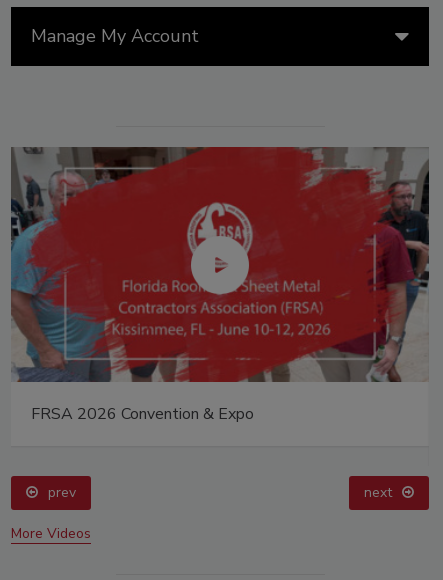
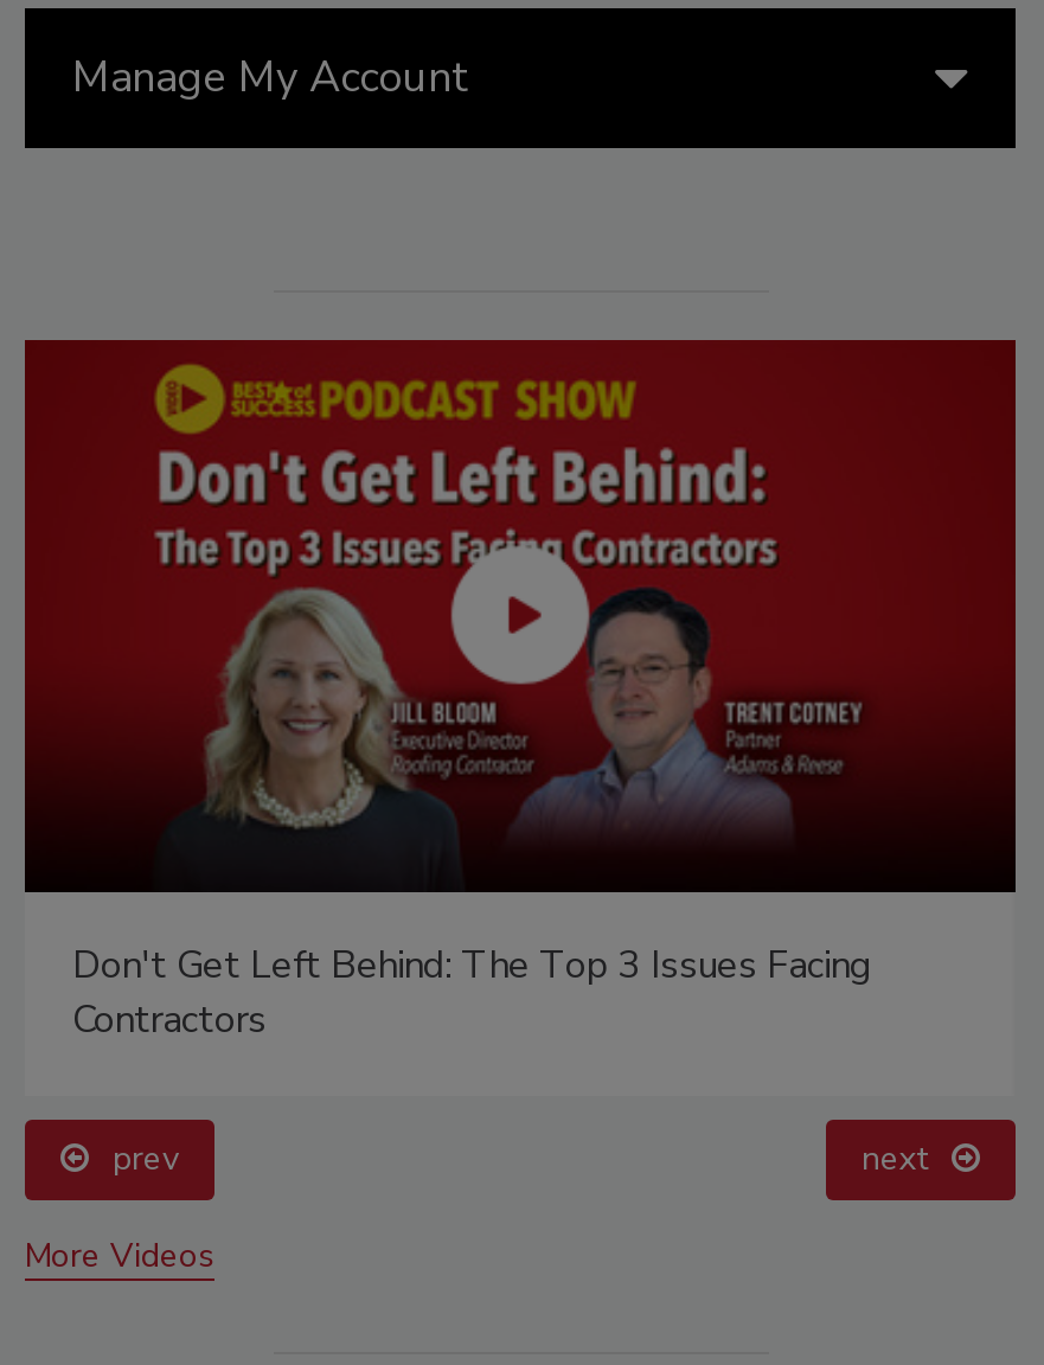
[10,146,430,425] [image] | FRSA 2026 Convention & Expo -> [23,337,1018,1046] [image] | Don't Get Left Behind: The Top 3 Issues Facing | Contractors

